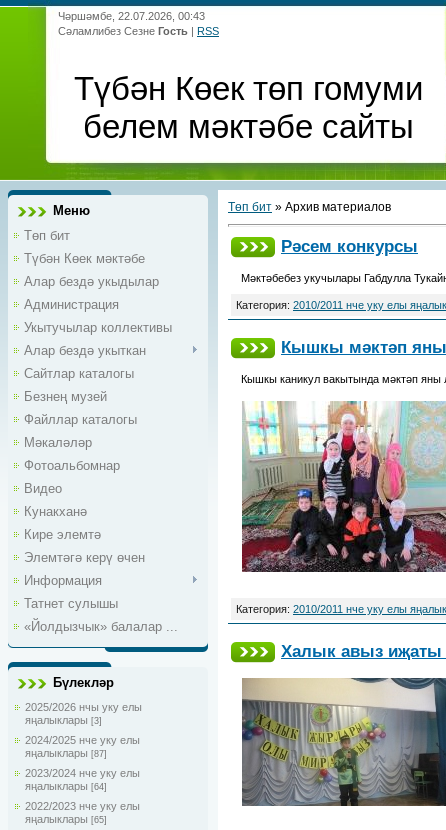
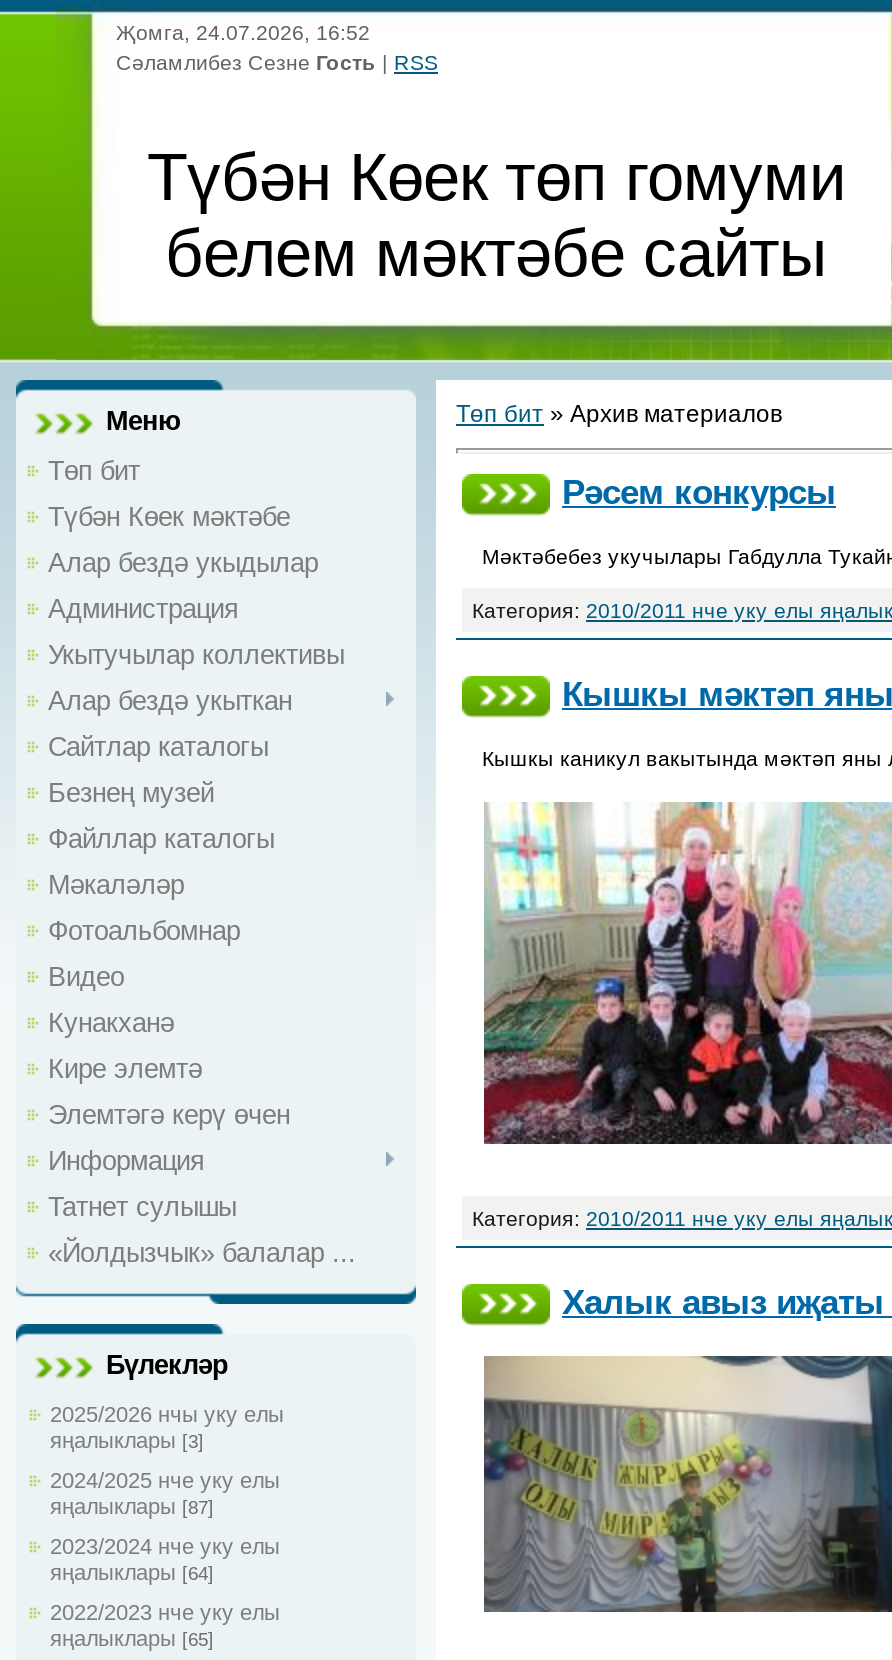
[58,10,205,22] Чәршәмбе, 22.07.2026, 00:43 -> [116,20,370,44] Җомга, 24.07.2026, 16:52

